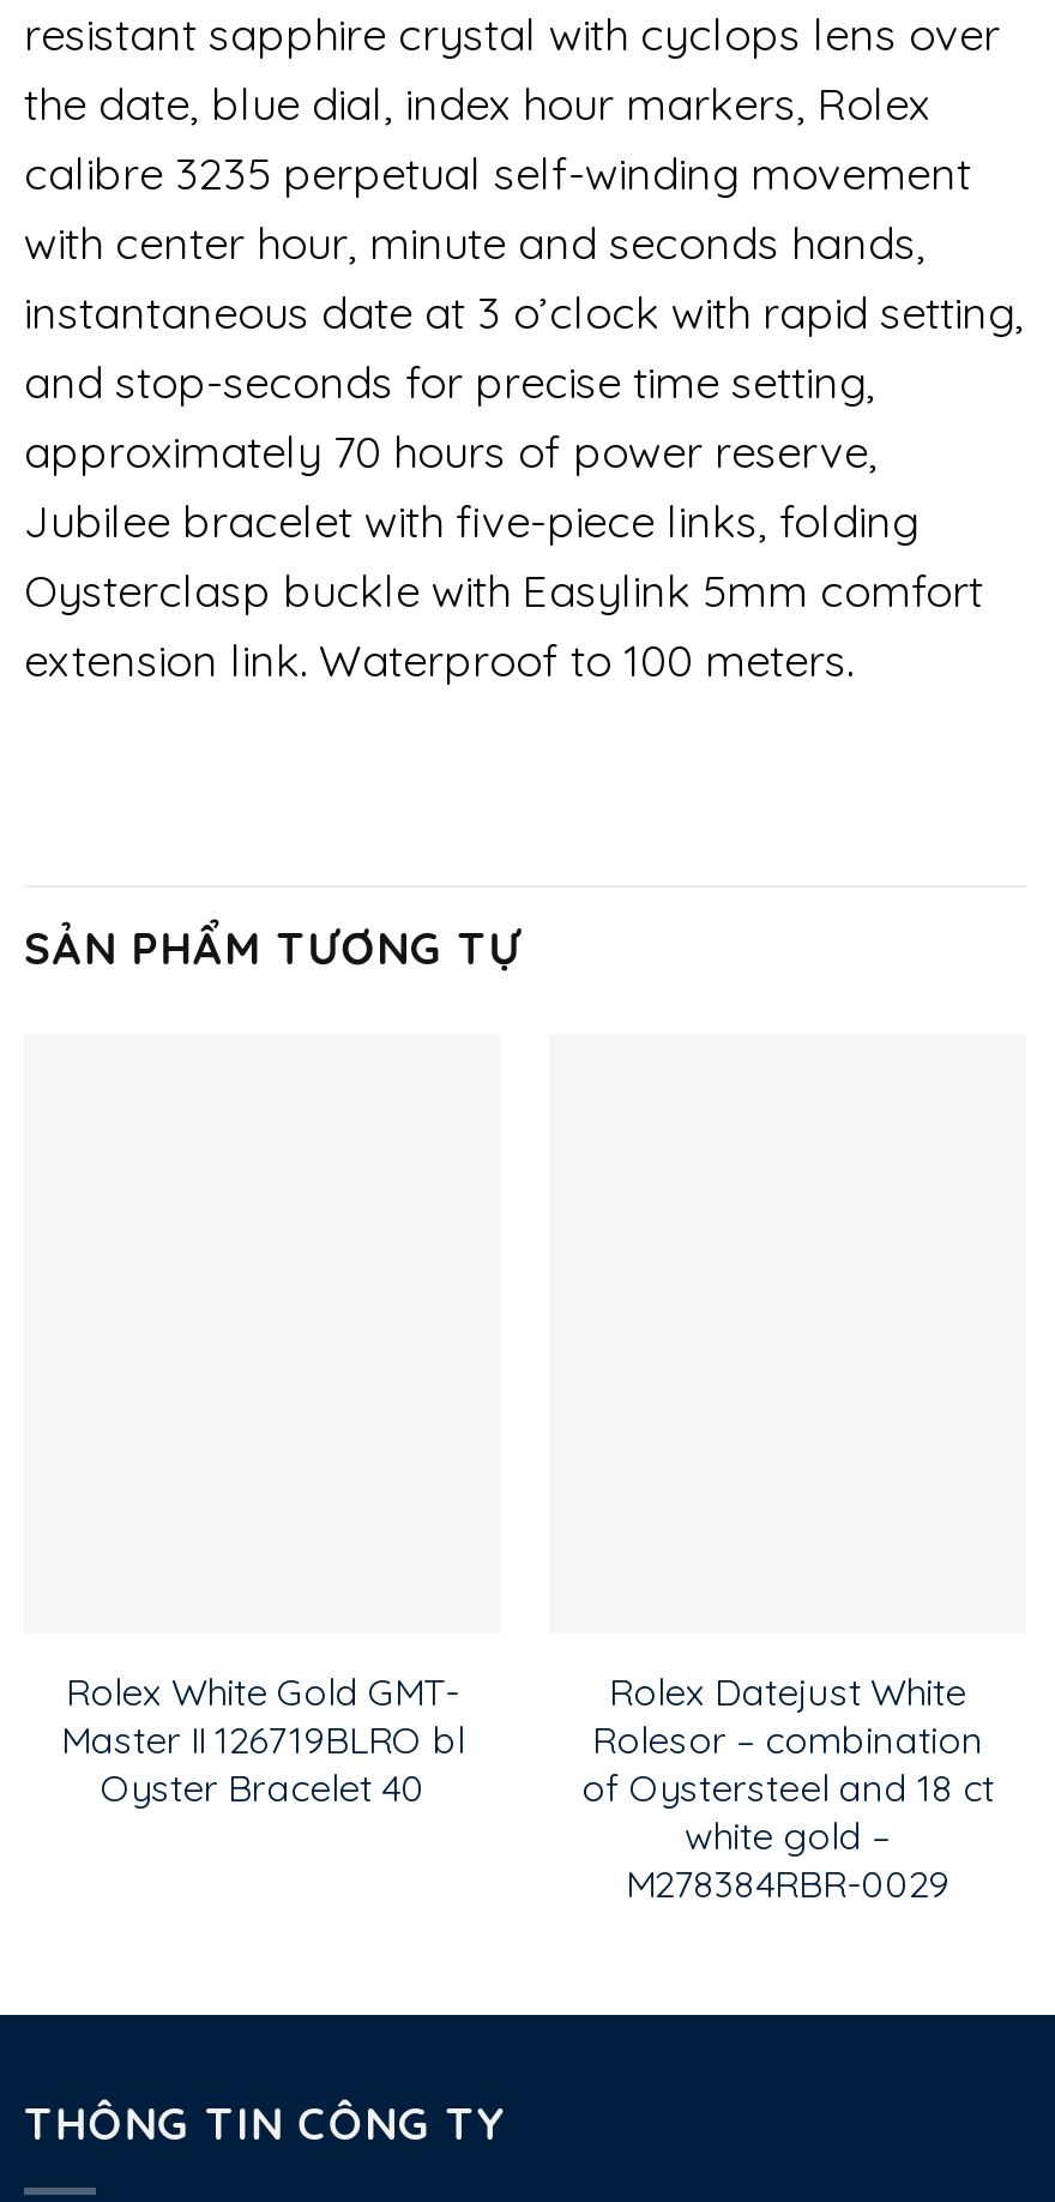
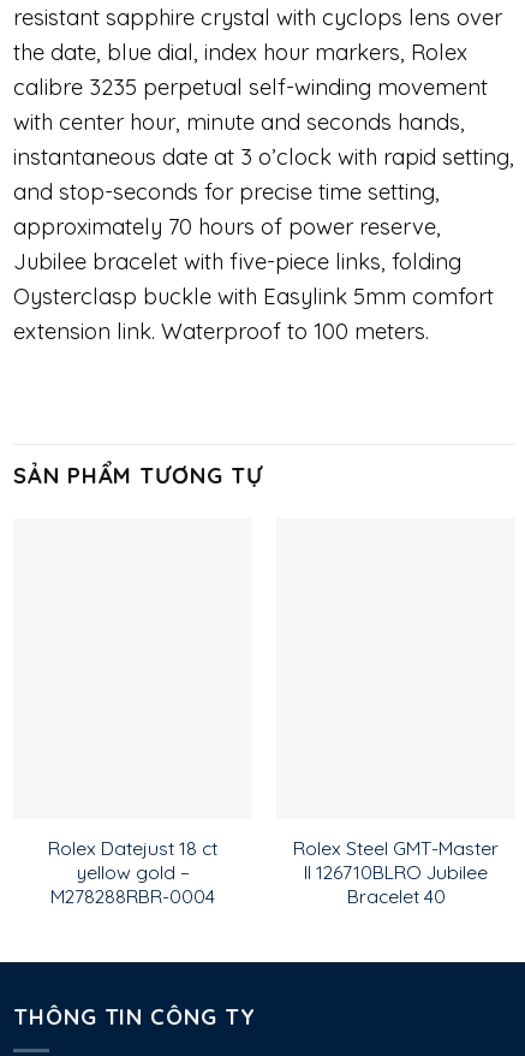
[61,1668,464,1811] Rolex White Gold GMT- | Master II 126719BLRO bl | Oyster Bracelet 40 -> [48,836,217,908] Rolex Datejust 18 ct | yellow gold – | M278288RBR-0004
[581,1668,994,1907] Rolex Datejust White | Rolesor – combination | of Oystersteel and 18 ct | white gold – | M278384RBR-0029 -> [293,836,499,908] Rolex Steel GMT-Master | II 126710BLRO Jubilee | Bracelet 40

